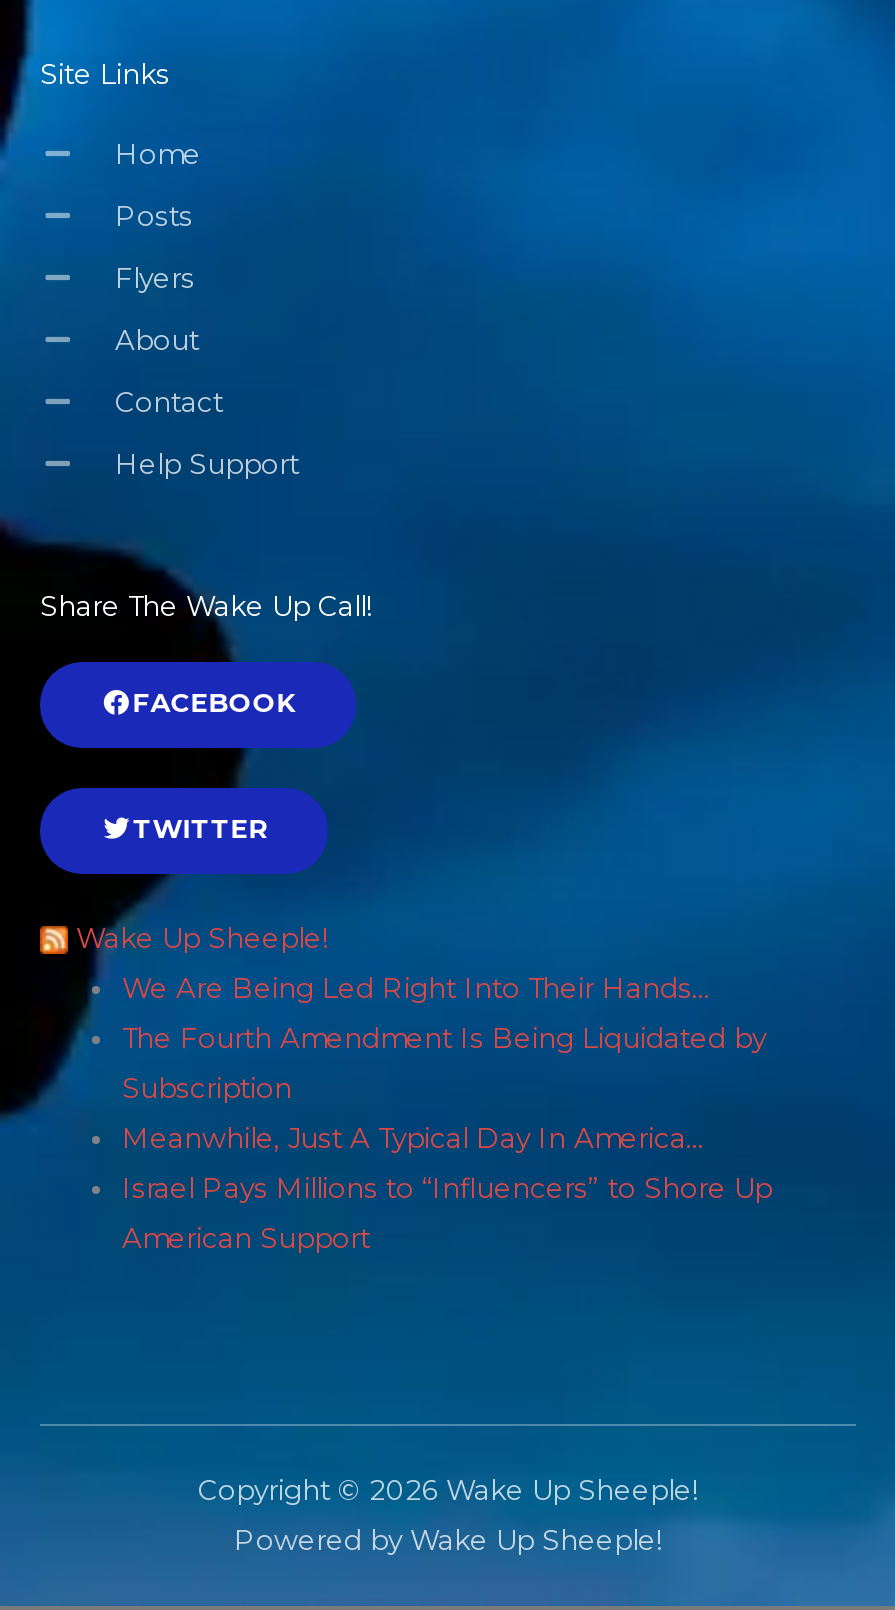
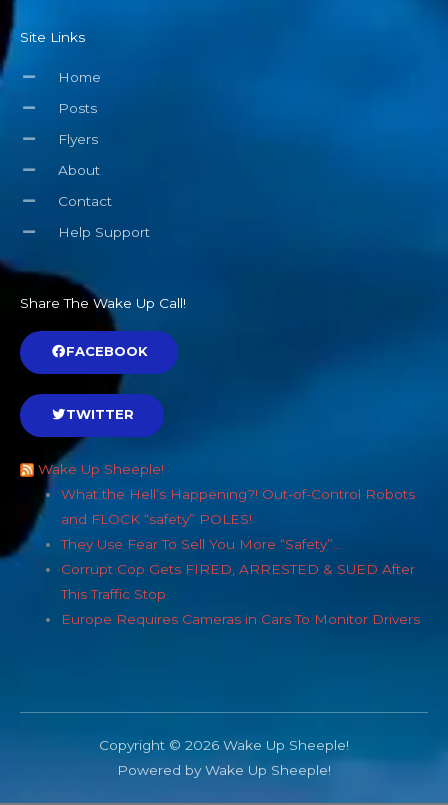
[122,972,710,1004] We Are Being Led Right Into Their Hands… -> [61,486,415,502] What the Hell’s Happening?! Out-of-Control Robots
[122,1022,766,1054] The Fourth Amendment Is Being Liquidated by -> [61,511,252,527] and FLOCK “safety” POLES!
[122,1072,292,1104] Subscription -> [61,536,342,552] They Use Fear To Sell You More “Safety”…
[122,1122,704,1154] Meanwhile, Just A Typical Day In America… -> [61,561,415,577] Corrupt Cop Gets FIRED, ARRESTED & SUED After
[122,1172,772,1204] Israel Pays Millions to “Influencers” to Shore Up -> [61,586,166,602] This Traffic Stop
[122,1222,370,1254] American Support -> [61,611,420,627] Europe Requires Cameras in Cars To Monitor Drivers

